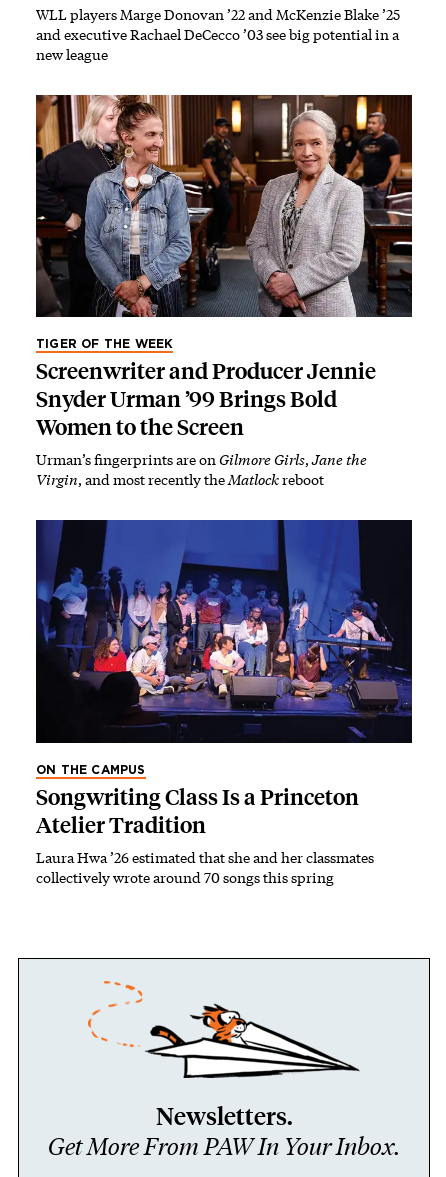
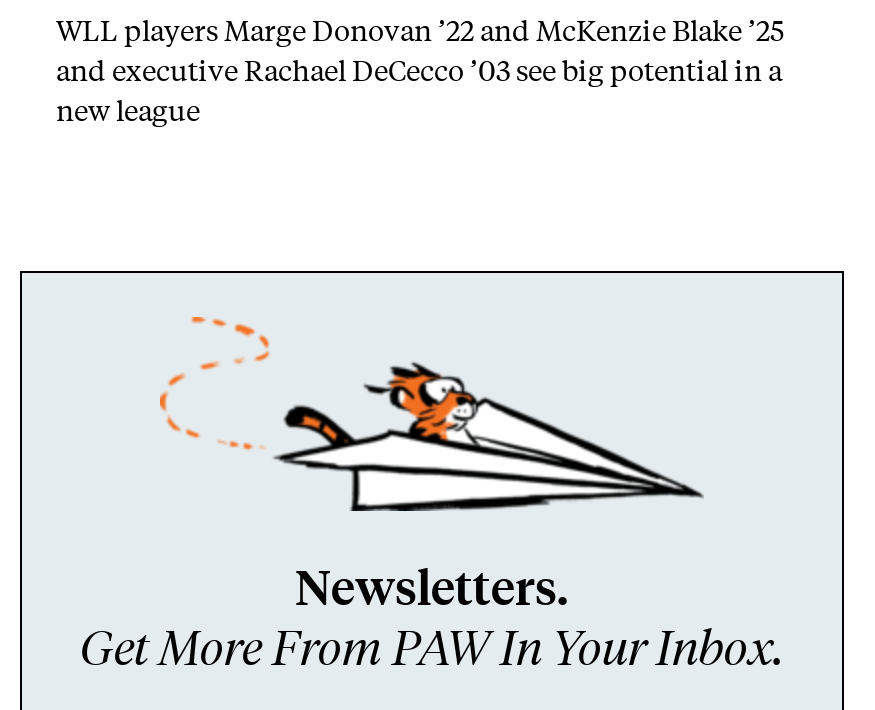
[35,94,413,489] [image] | TIGER OF THE WEEK | Screenwriter and Producer Jennie | Snyder Urman ’99 Brings Bold | Women to the Screen | Urman’s fingerprints are on Gilmore Girls, Jane the | Virgin, and most recently theMatlockreboot -> none
[35,519,413,887] [image] | ON THE CAMPUS | Songwriting Class Is a Princeton | Atelier Tradition | Laura Hwa ’26 estimated that she and her classmates | collectively wrote around 70 songs this spring -> none

